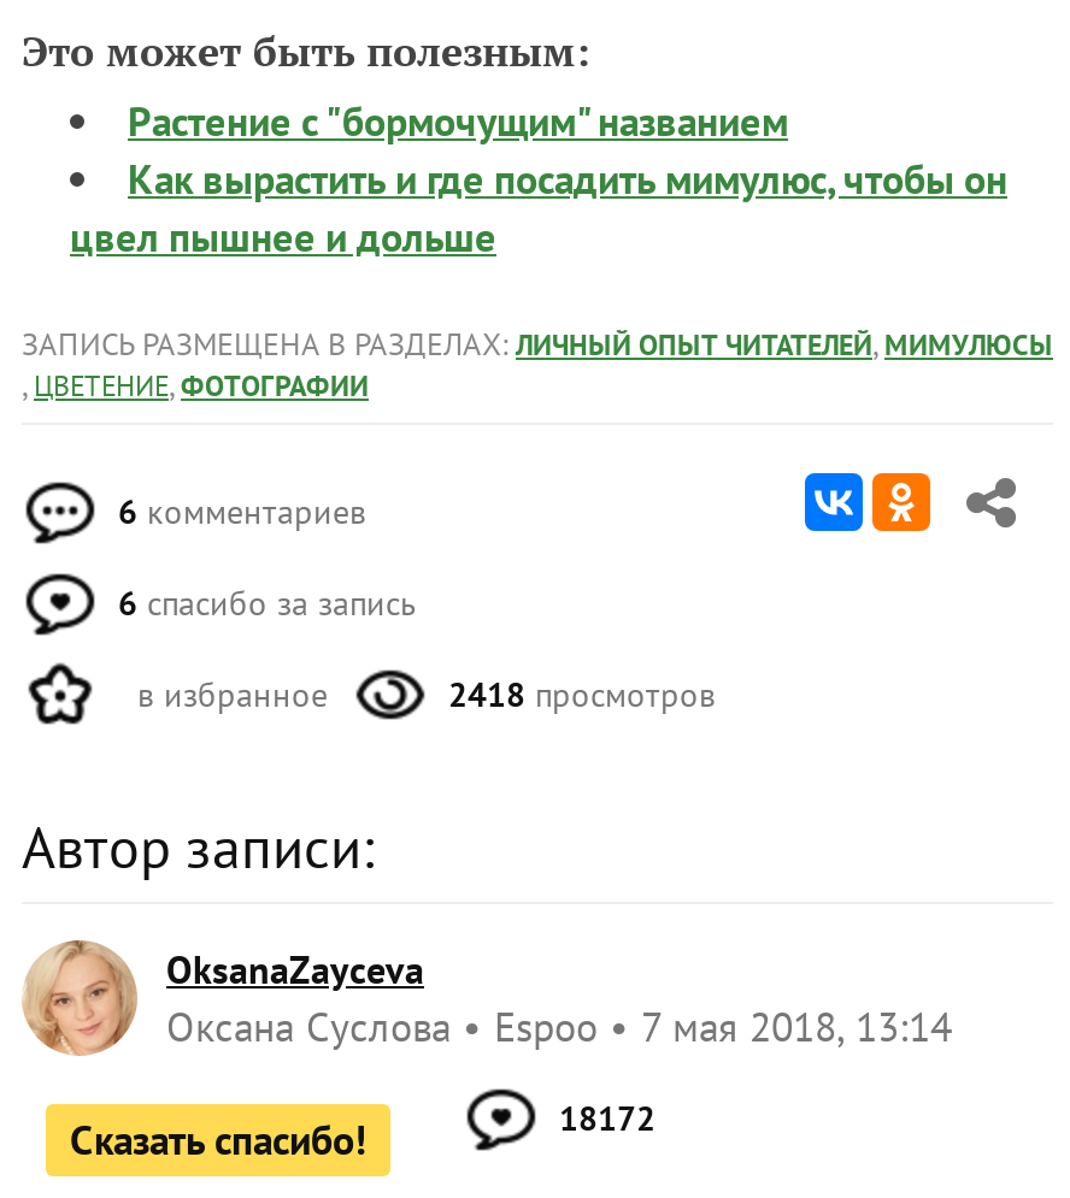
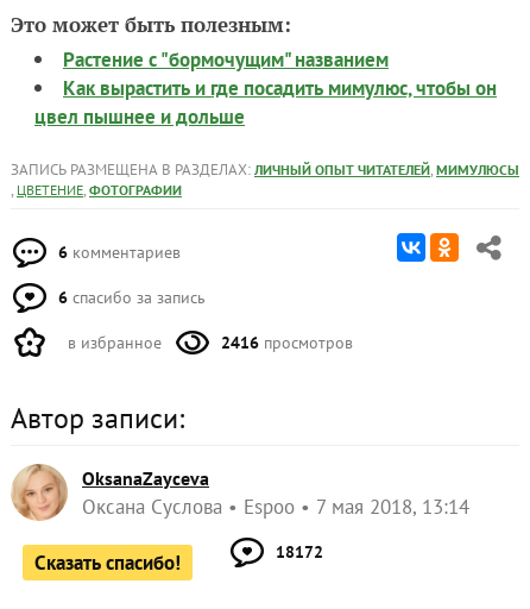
[448,673,716,717] 2418 просмотров -> [221,332,353,353] 2416 просмотров

